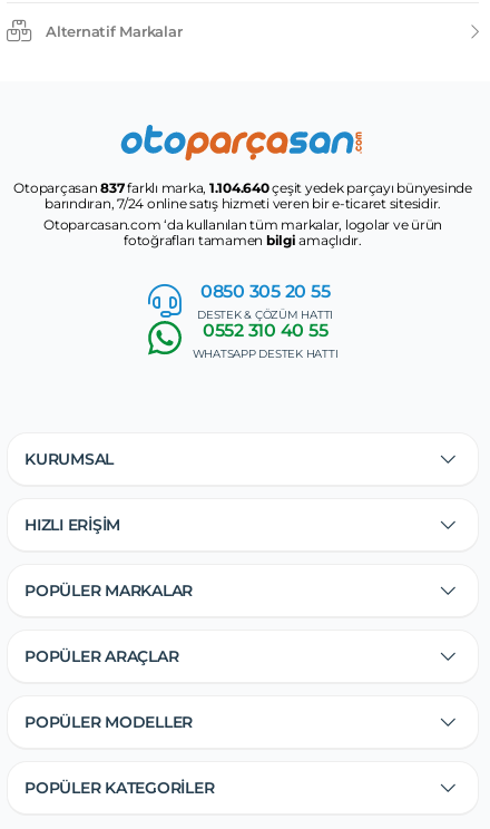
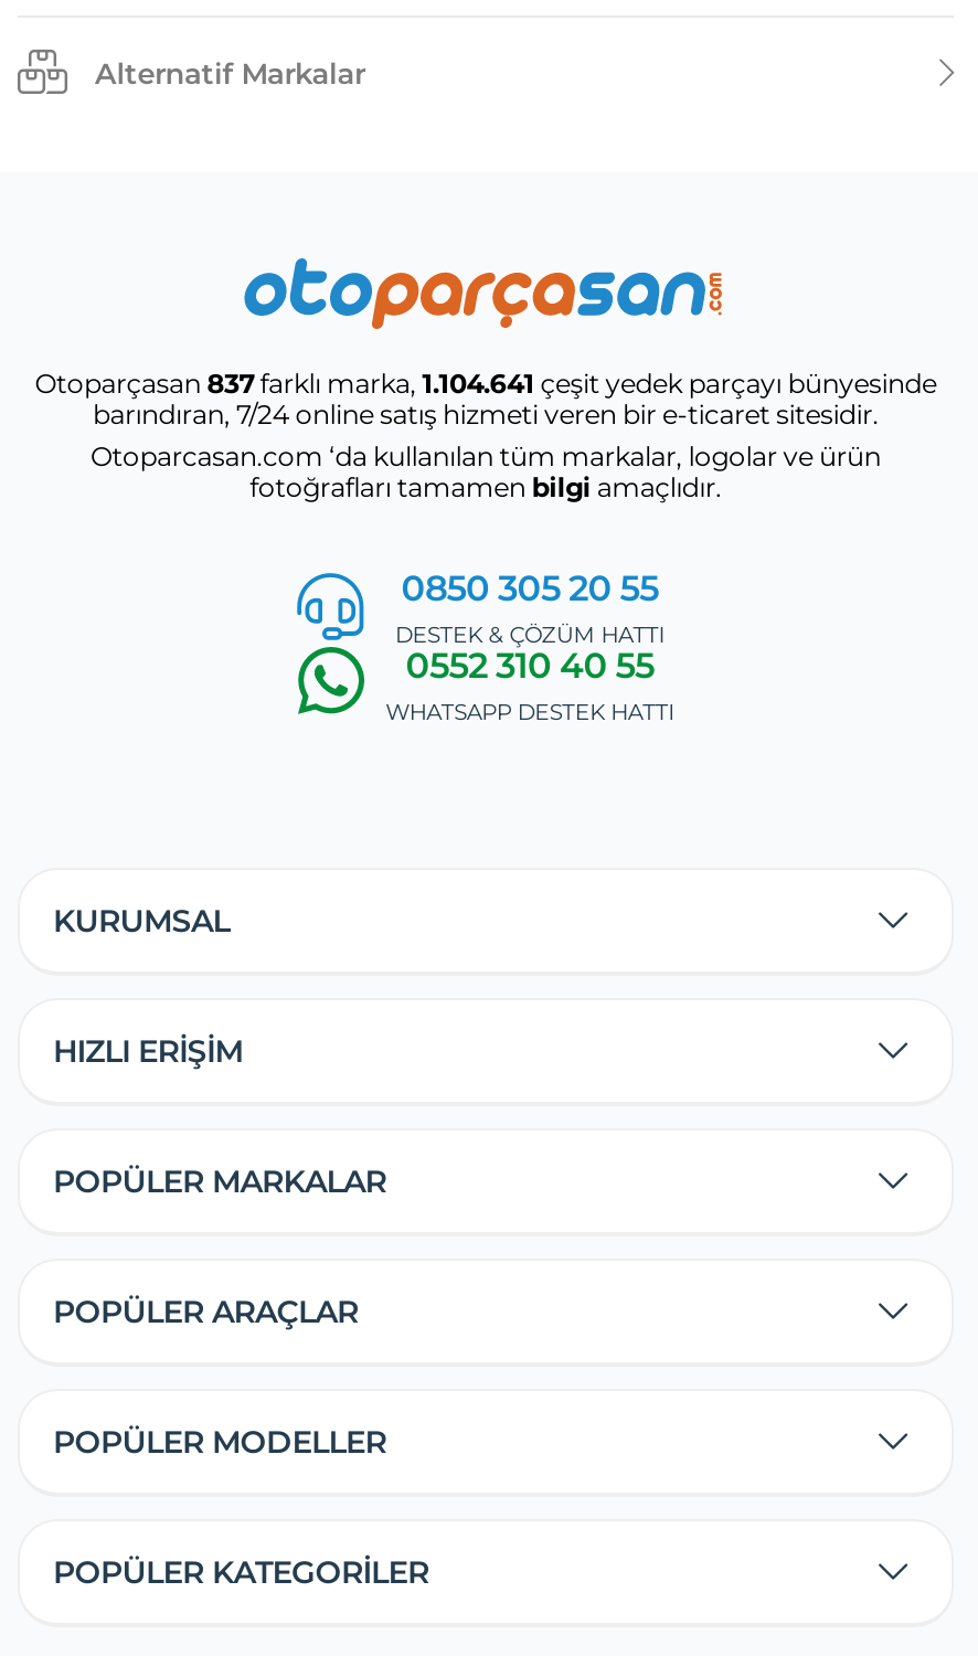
[14,179,472,196] Otoparçasan 837farklı marka, 1.104.640 çeşit yedek parçayı bünyesinde -> [35,366,936,399] Otoparçasan 837farklı marka, 1.104.641 çeşit yedek parçayı bünyesinde

